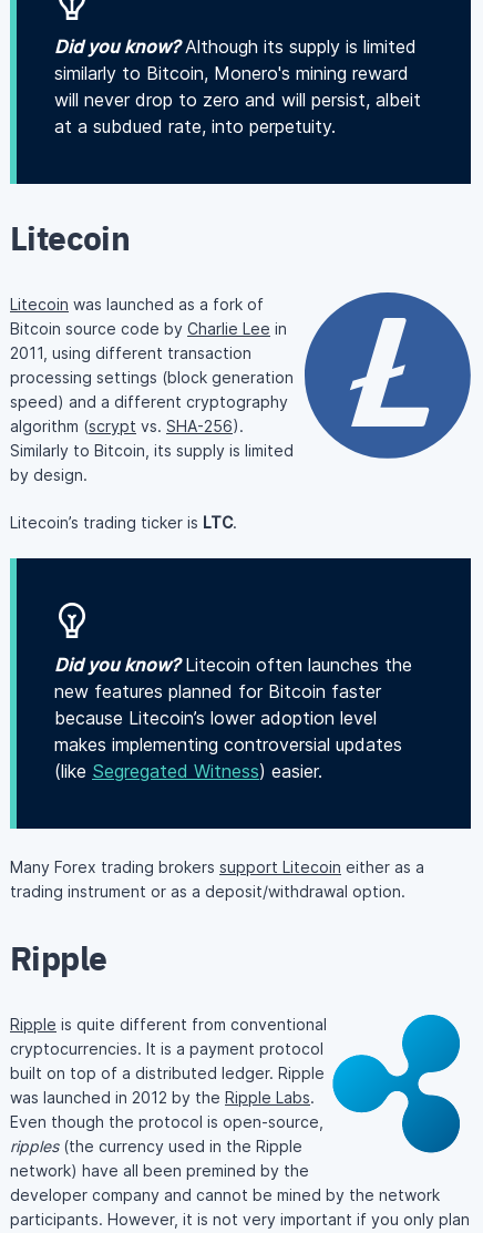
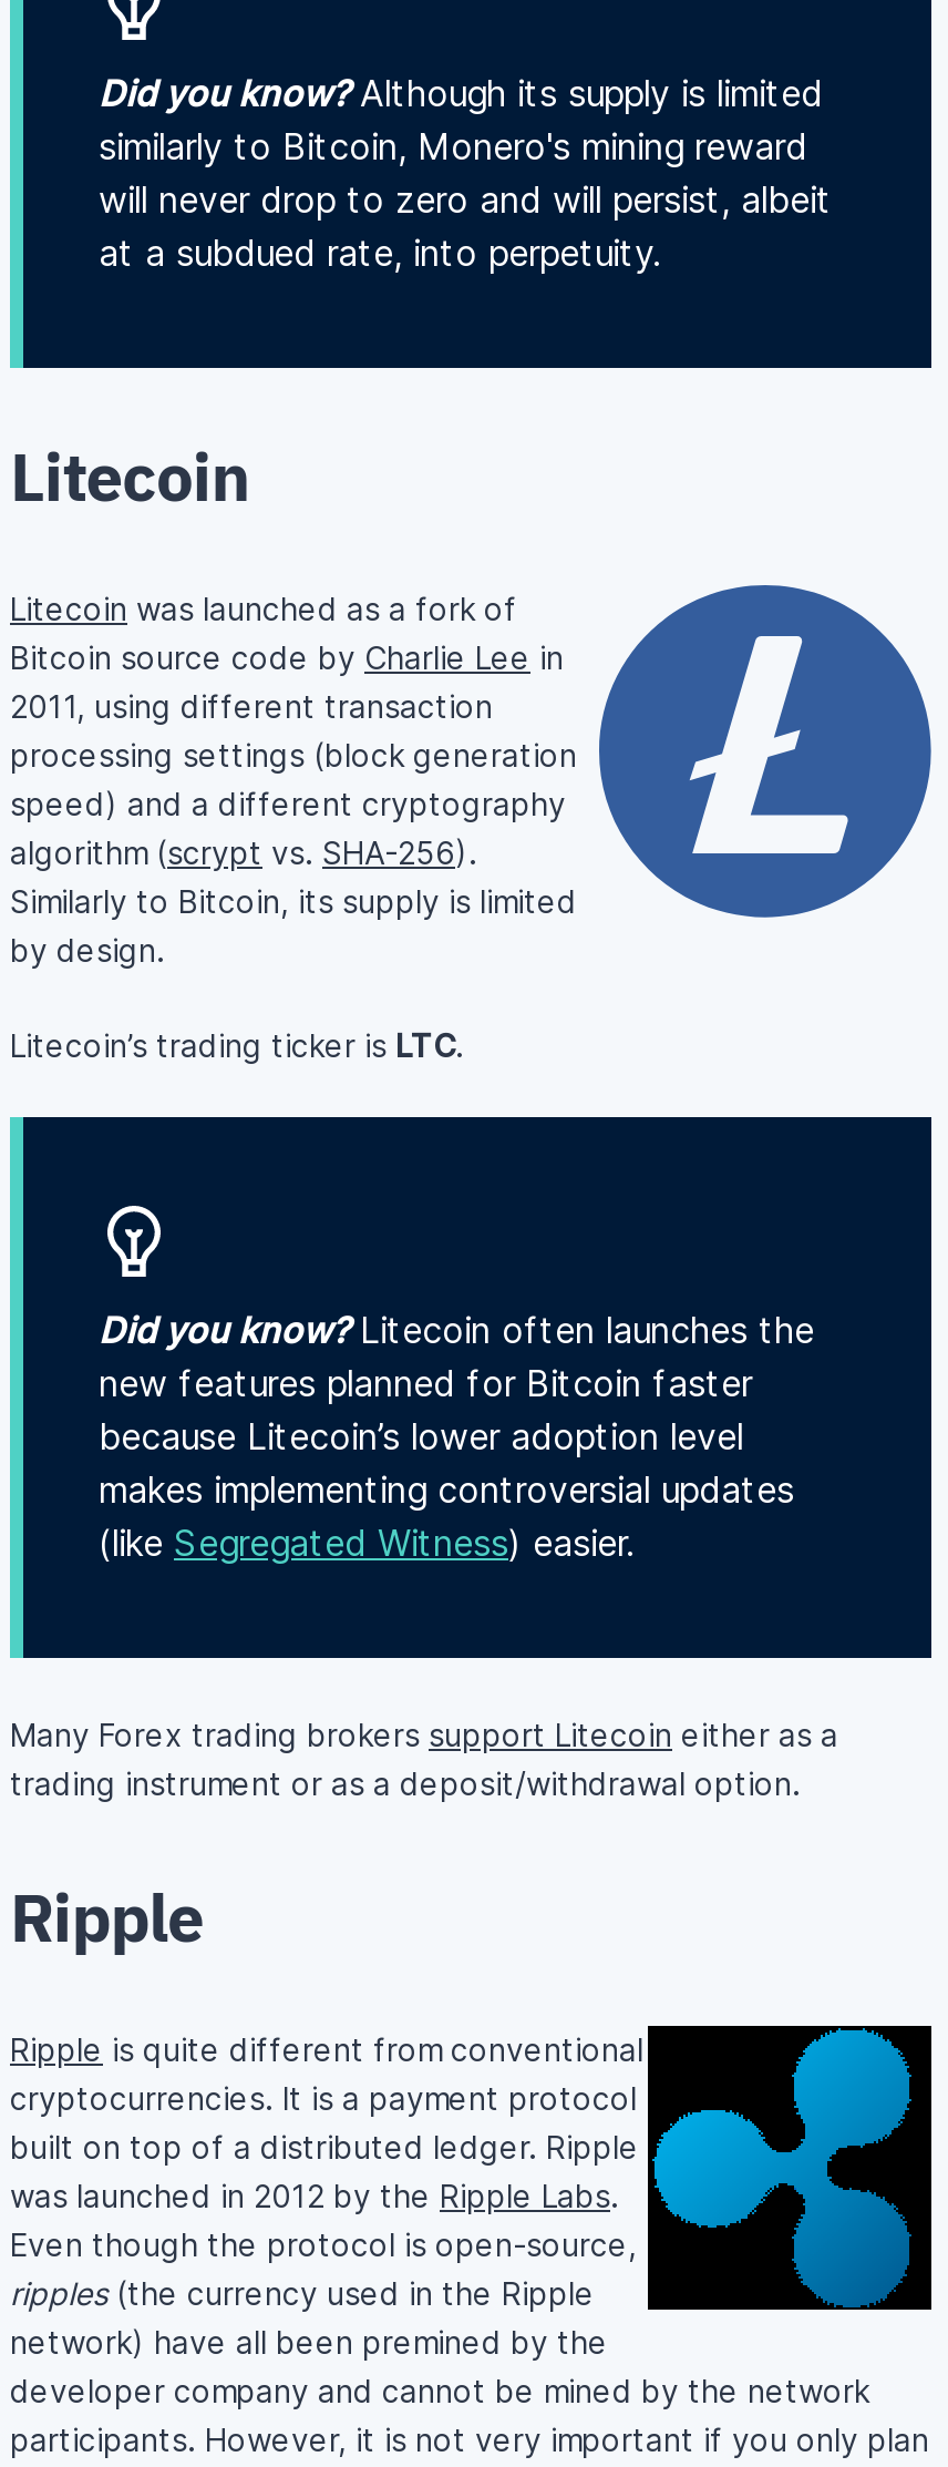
[329,1013,471,1154] [image] -> [646,2024,934,2312] [image]

